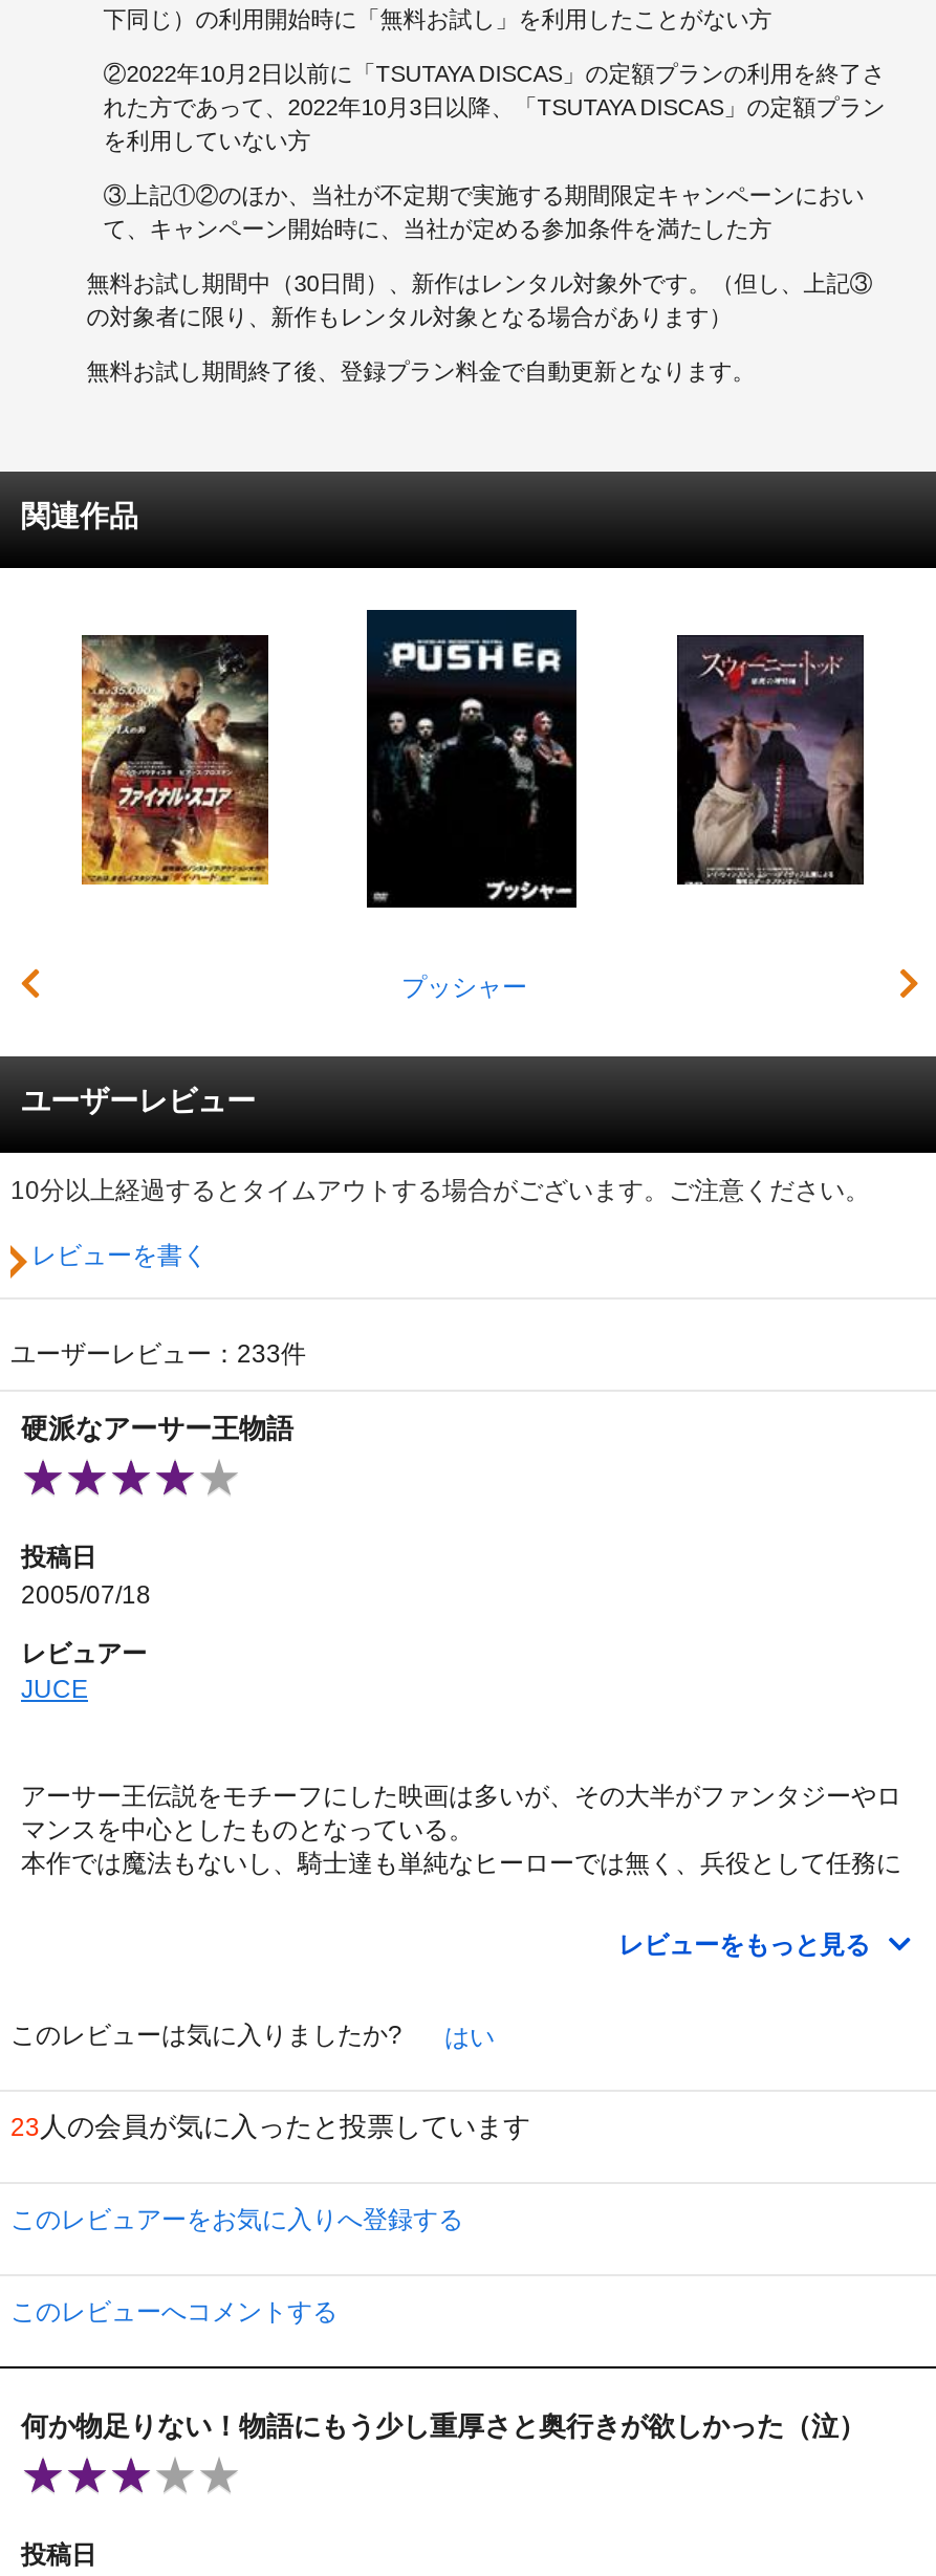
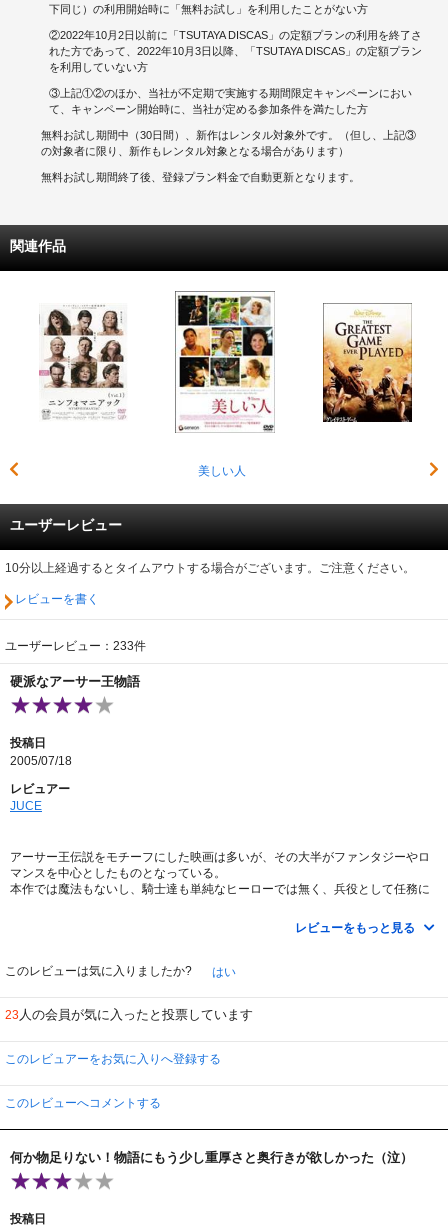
[365,608,579,1001] [image] | プッシャー -> [175,291,275,478] [image] | 美しい人
[80,633,270,887] [image] -> [39,303,128,422] [image]
[675,635,866,887] [image] -> [322,304,413,423] [image]

